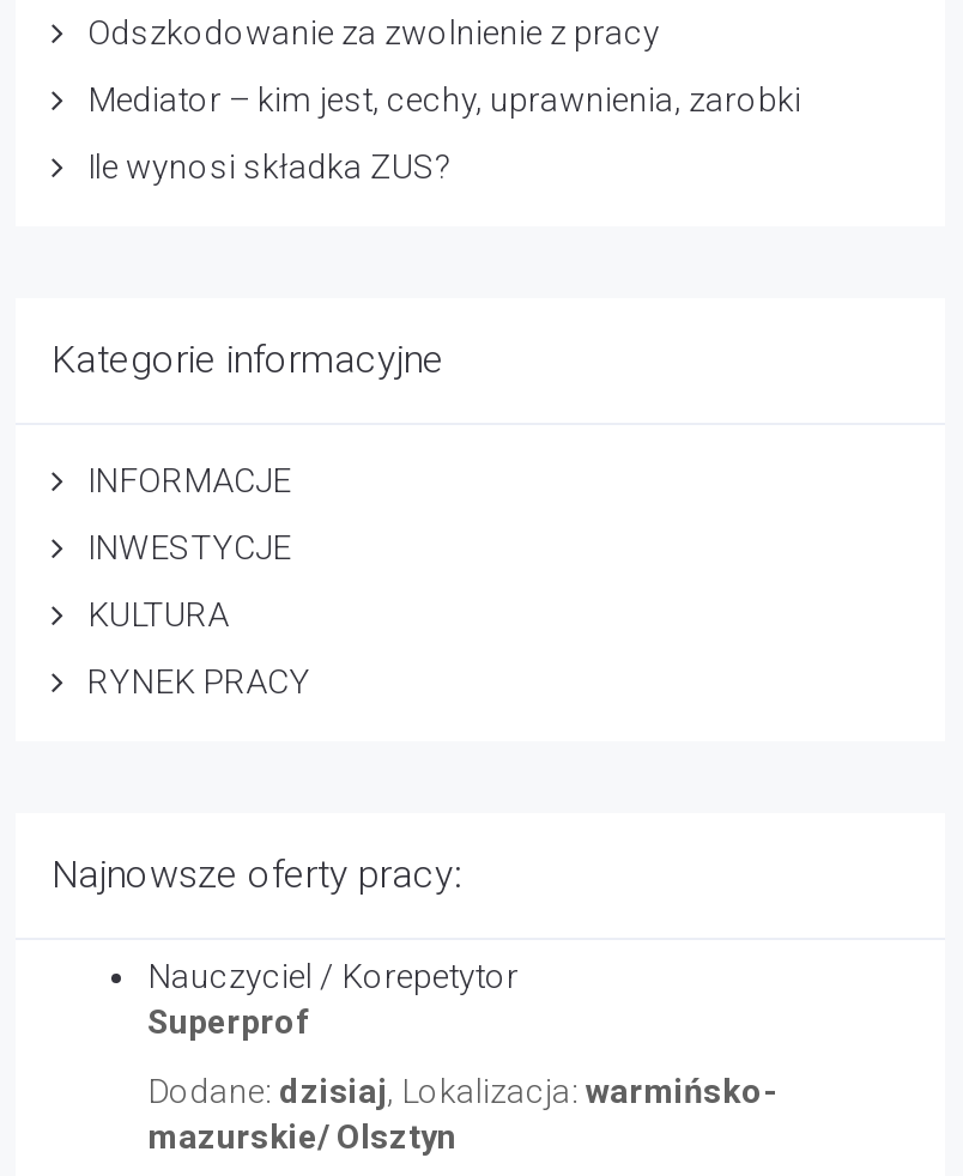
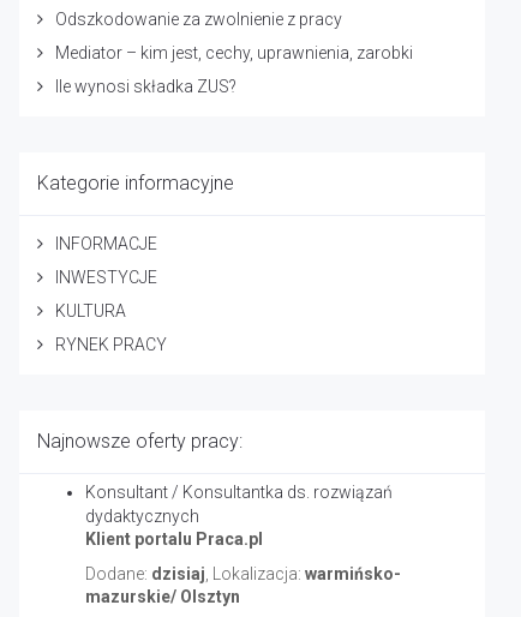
[147,957,519,1041] Nauczyciel / Korepetytor | Superprof -> [85,483,393,549] Konsultant / Konsultantka ds. rozwiązań | dydaktycznych | Klient portalu Praca.pl

